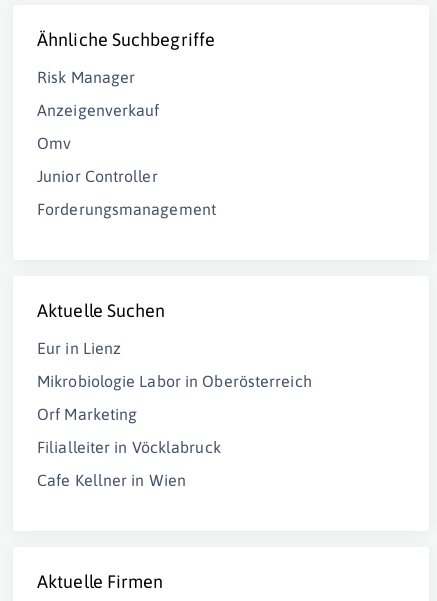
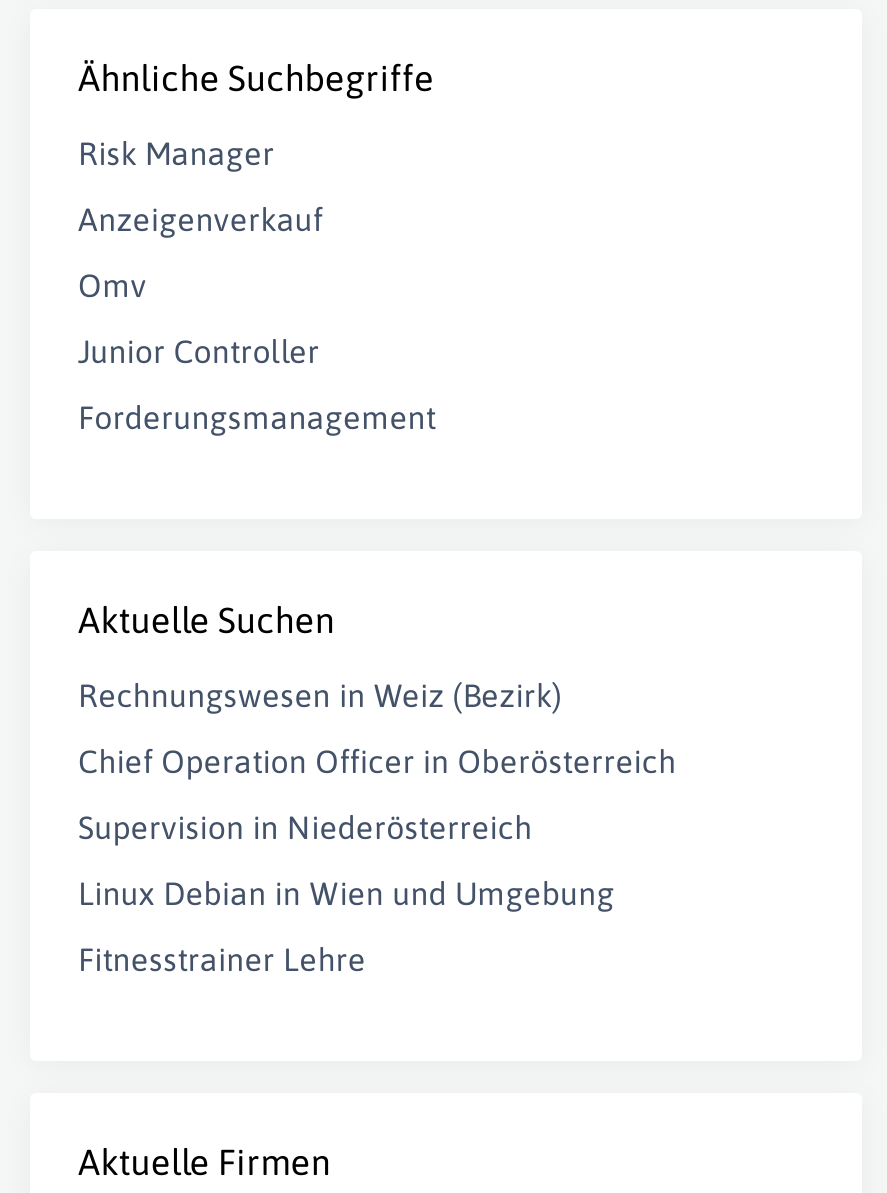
[37,339,121,357] Eur in Lienz -> [78,677,562,713] Rechnungswesen in Weiz (Bezirk)
[37,372,312,390] Mikrobiologie Labor in Oberösterreich -> [78,743,676,779] Chief Operation Officer in Oberösterreich
[37,405,137,423] Orf Marketing -> [78,809,532,845] Supervision in Niederösterreich
[37,438,221,456] Filialleiter in Vöcklabruck -> [78,875,615,911] Linux Debian in Wien und Umgebung
[37,471,186,489] Cafe Kellner in Wien -> [78,941,366,977] Fitnesstrainer Lehre

